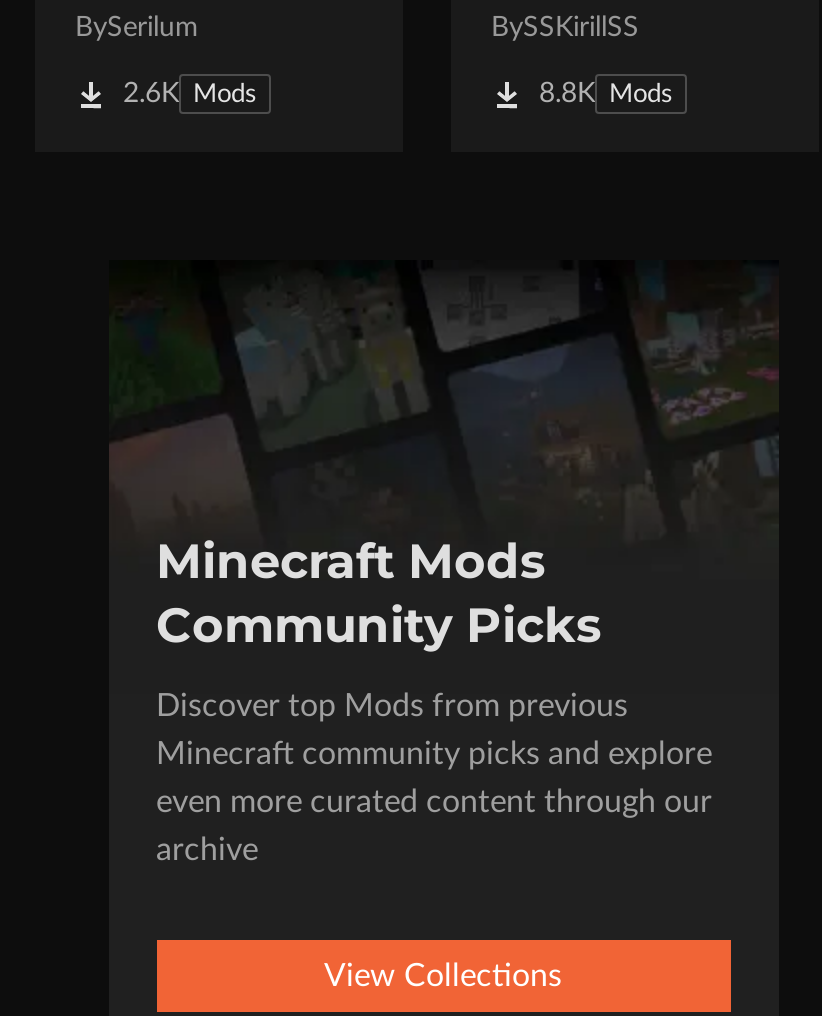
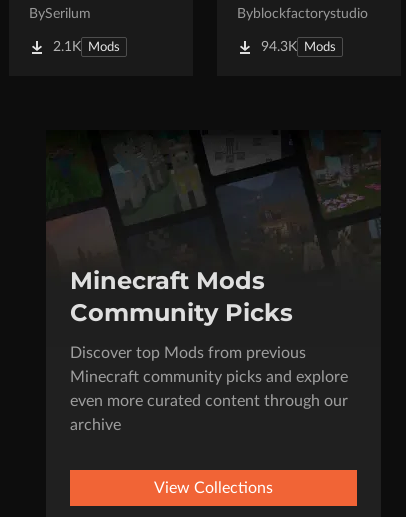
[491,13,639,41] BySSKirillSS -> [237,7,368,21] Byblockfactorystudio
[123,79,257,107] 2.6K Mods -> [53,40,120,54] 2.1K Mods
[539,79,673,107] 8.8K Mods -> [261,40,336,54] 94.3K Mods

